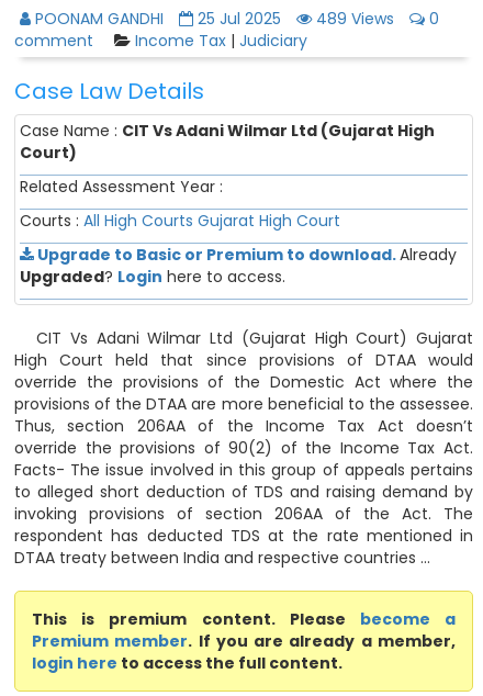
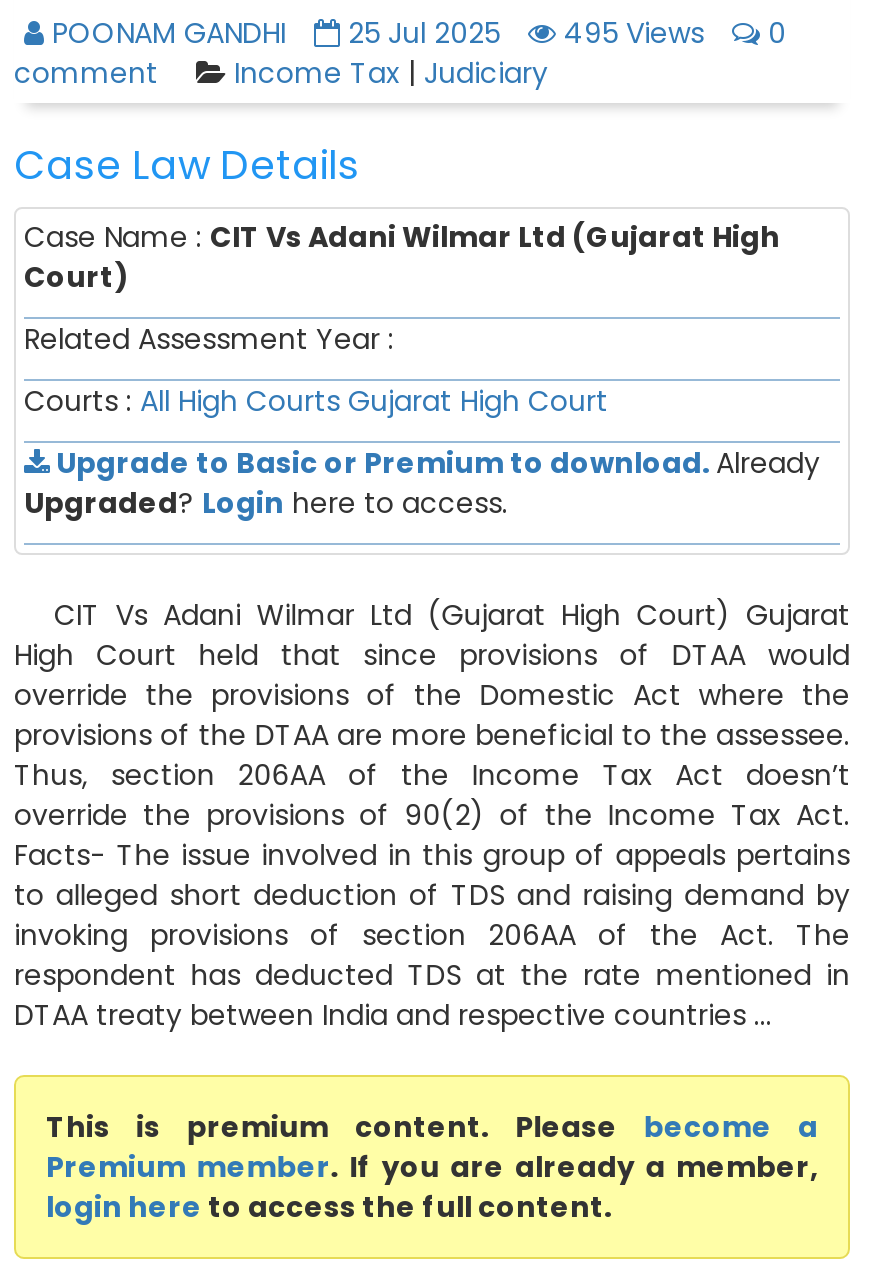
[31,8,439,30] POONAM GANDHI 25 Jul 2025 489 Views 0 -> [44,13,786,53] POONAM GANDHI 25 Jul 2025 495 Views 0

